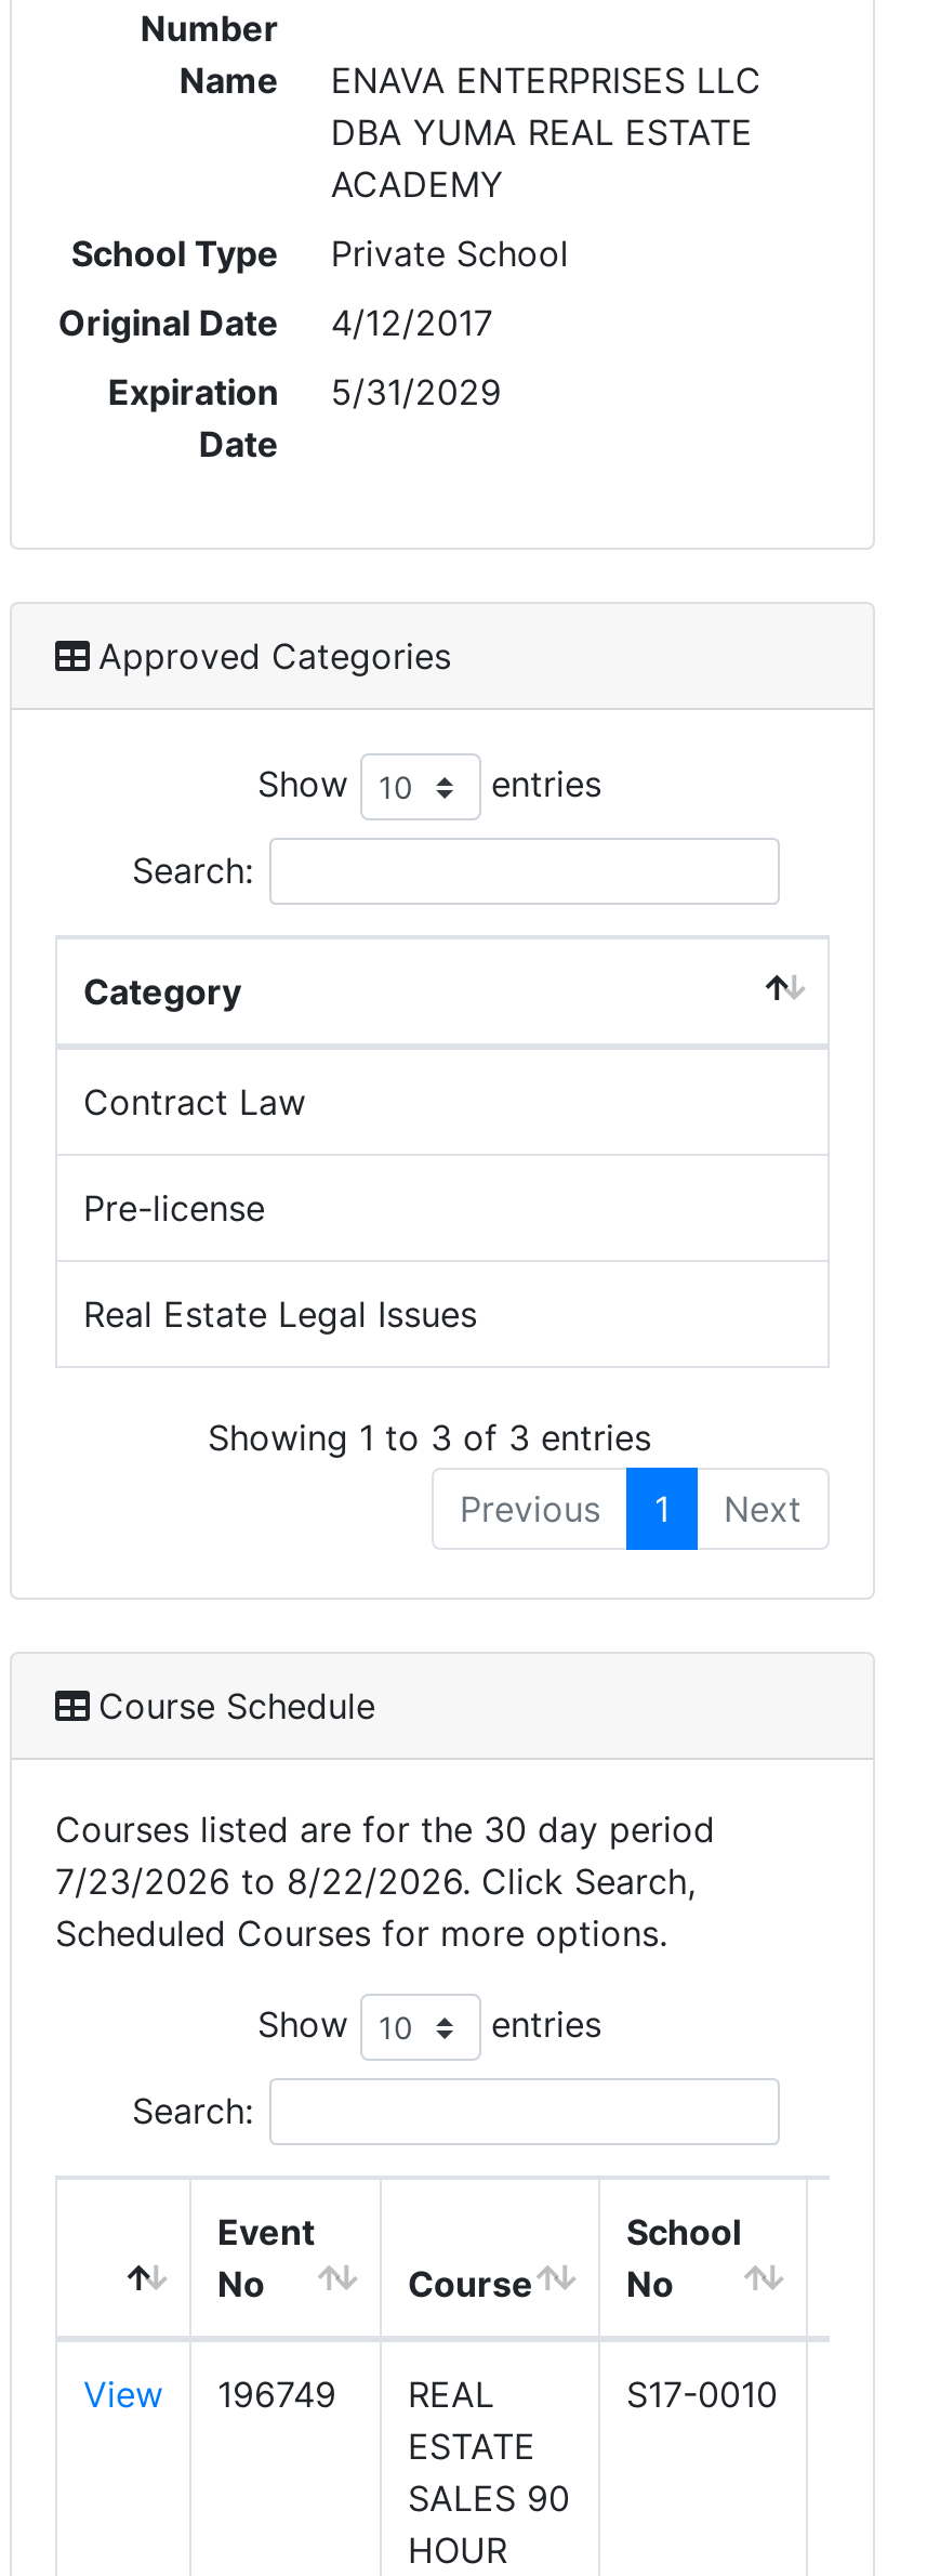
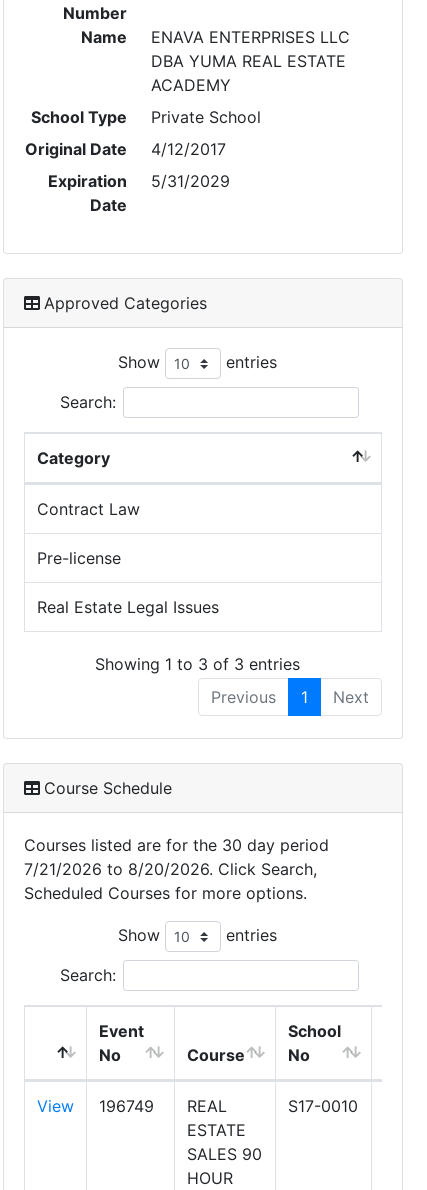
[55,1859,696,1902] 7/23/2026 to 8/22/2026. Click Search, -> [24,859,317,879] 7/21/2026 to 8/20/2026. Click Search,

